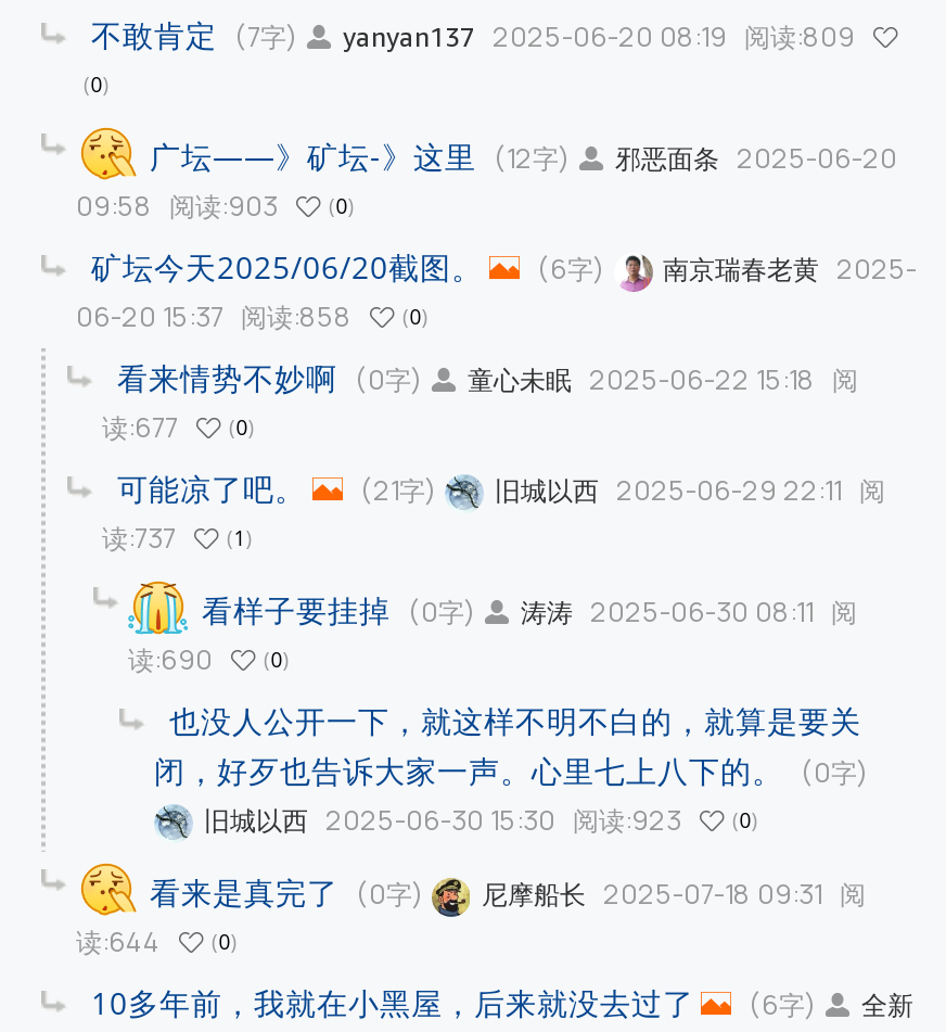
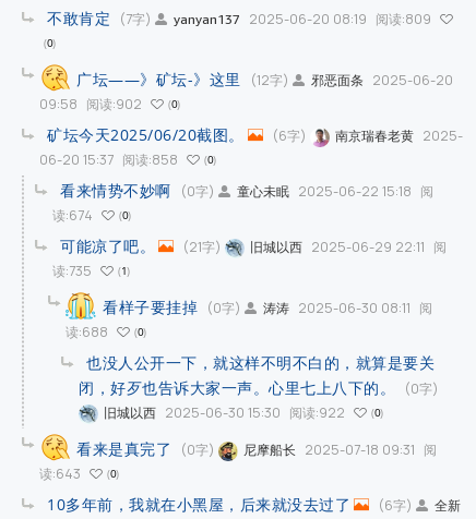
[76,188,348,225] 09:58 阅读:903 0 -> [39,95,177,113] 09:58 阅读:902 0
[102,409,248,446] 读:677 0 -> [52,206,128,225] 读:674 0
[102,520,246,557] 读:737 1 -> [52,262,127,280] 读:735 1
[128,641,283,678] 读:690 0 -> [66,323,143,341] 读:688 0
[204,802,681,839] 旧城以西 2025-06-30 15:30 阅读:923 -> [104,403,345,422] 旧城以西 2025-06-30 15:30 阅读:922
[76,923,231,960] 读:644 0 -> [39,464,116,483] 读:643 0

